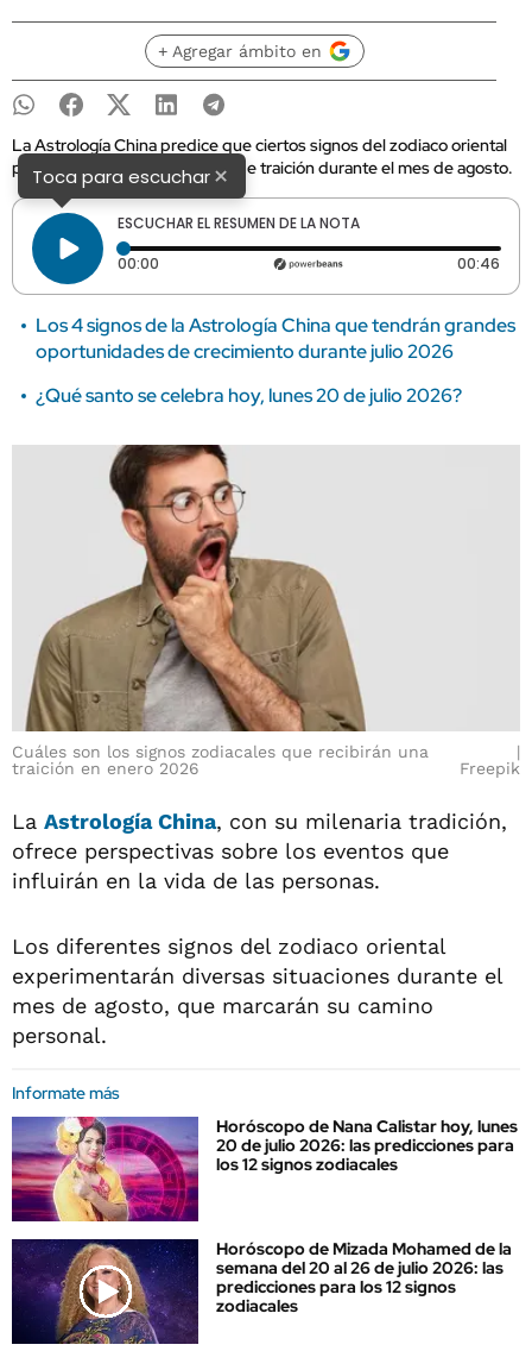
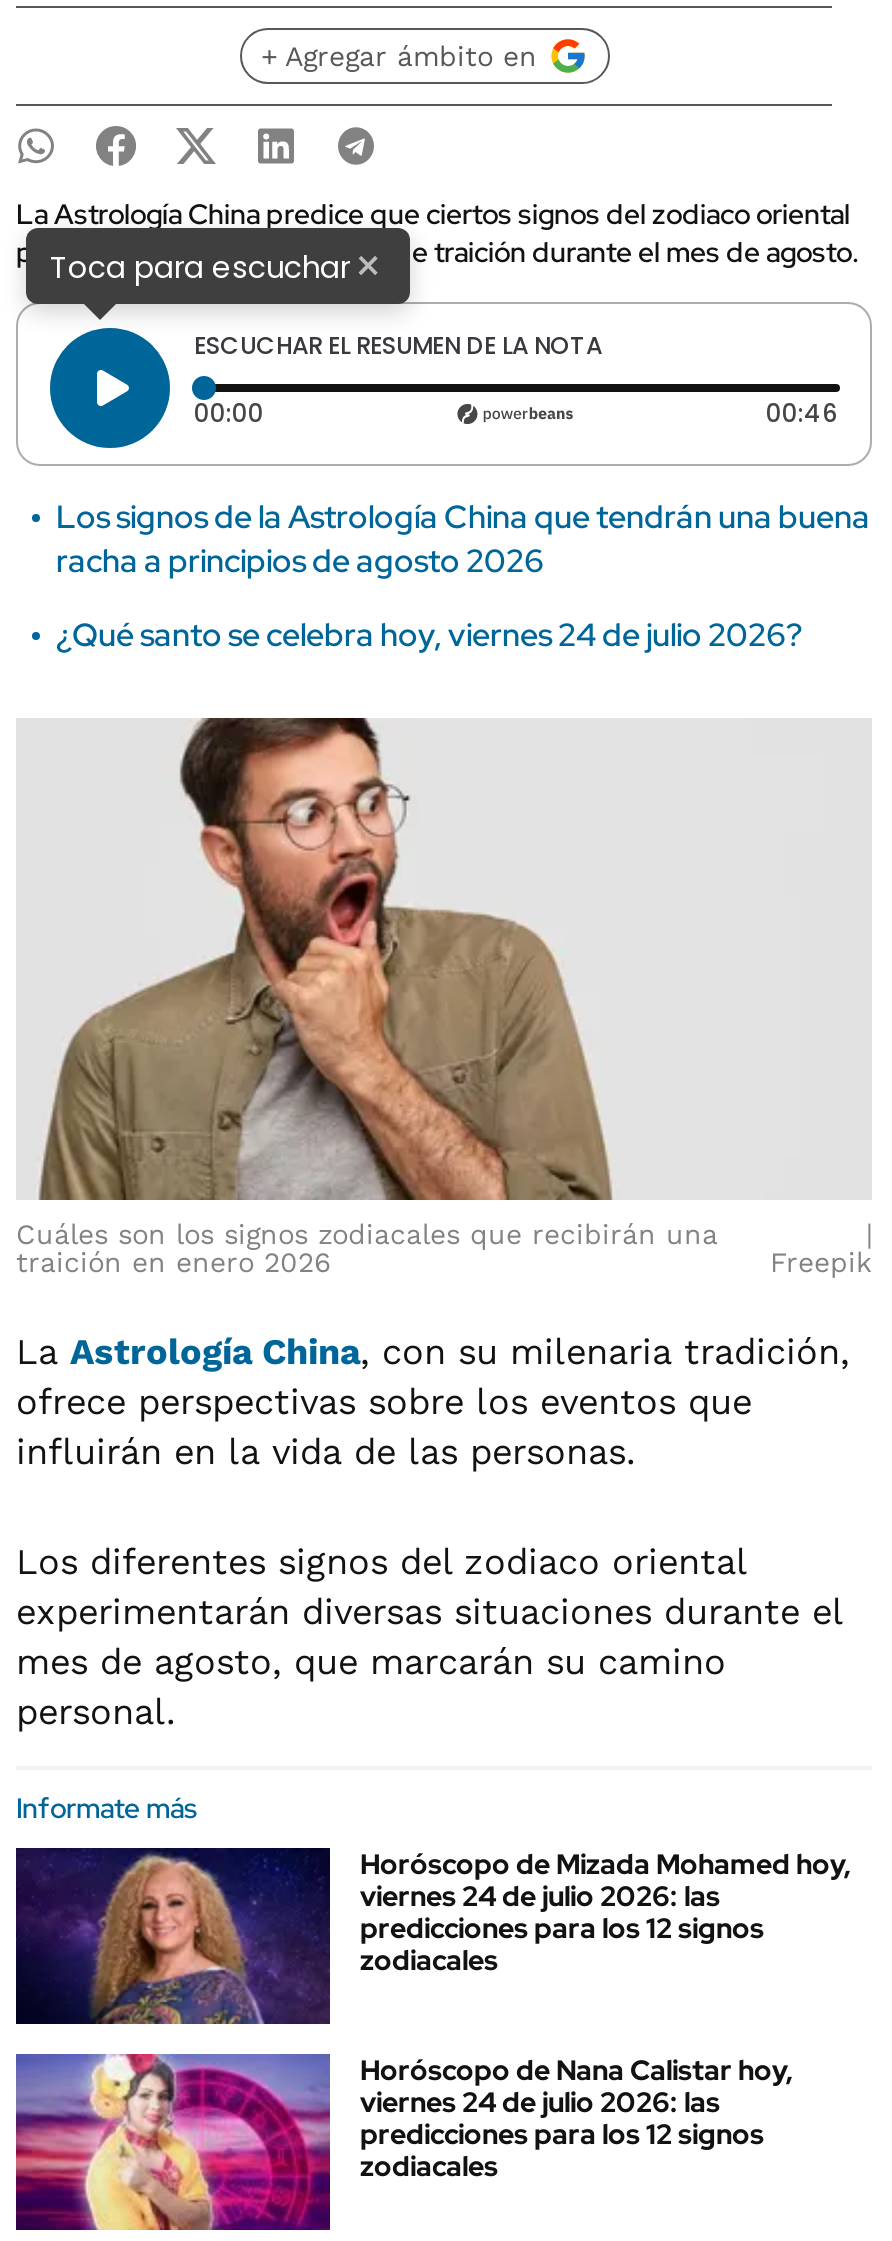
[36,313,515,364] Los 4 signos de la Astrología China que tendrán grandes | oportunidades de crecimiento durante julio 2026 -> [56,496,870,582] Los signos de la Astrología China que tendrán una buena | racha a principios de agosto 2026
[36,383,462,408] ¿Qué santo se celebra hoy, lunes 20 de julio 2026? -> [56,614,802,656] ¿Qué santo se celebra hoy, viernes 24 de julio 2026?
moved [11,1116,199,1223] -> [14,2052,332,2232]: [image]
[216,1115,518,1175] Horóscopo de Nana Calistar hoy, lunes | 20 de julio 2026: las predicciones para | los 12 signos zodiacales -> [360,1846,852,1978] Horóscopo de Mizada Mohamed hoy, | viernes 24 de julio 2026: las | predicciones para los 12 signos | zodiacales
moved [11,1238,199,1345] -> [14,1846,332,2026]: [image]
[216,1238,512,1279] Horóscopo de Mizada Mohamed de la | semana del 20 al 26 de julio 2026: las -> [360,2052,794,2120] Horóscopo de Nana Calistar hoy, | viernes 24 de julio 2026: las

